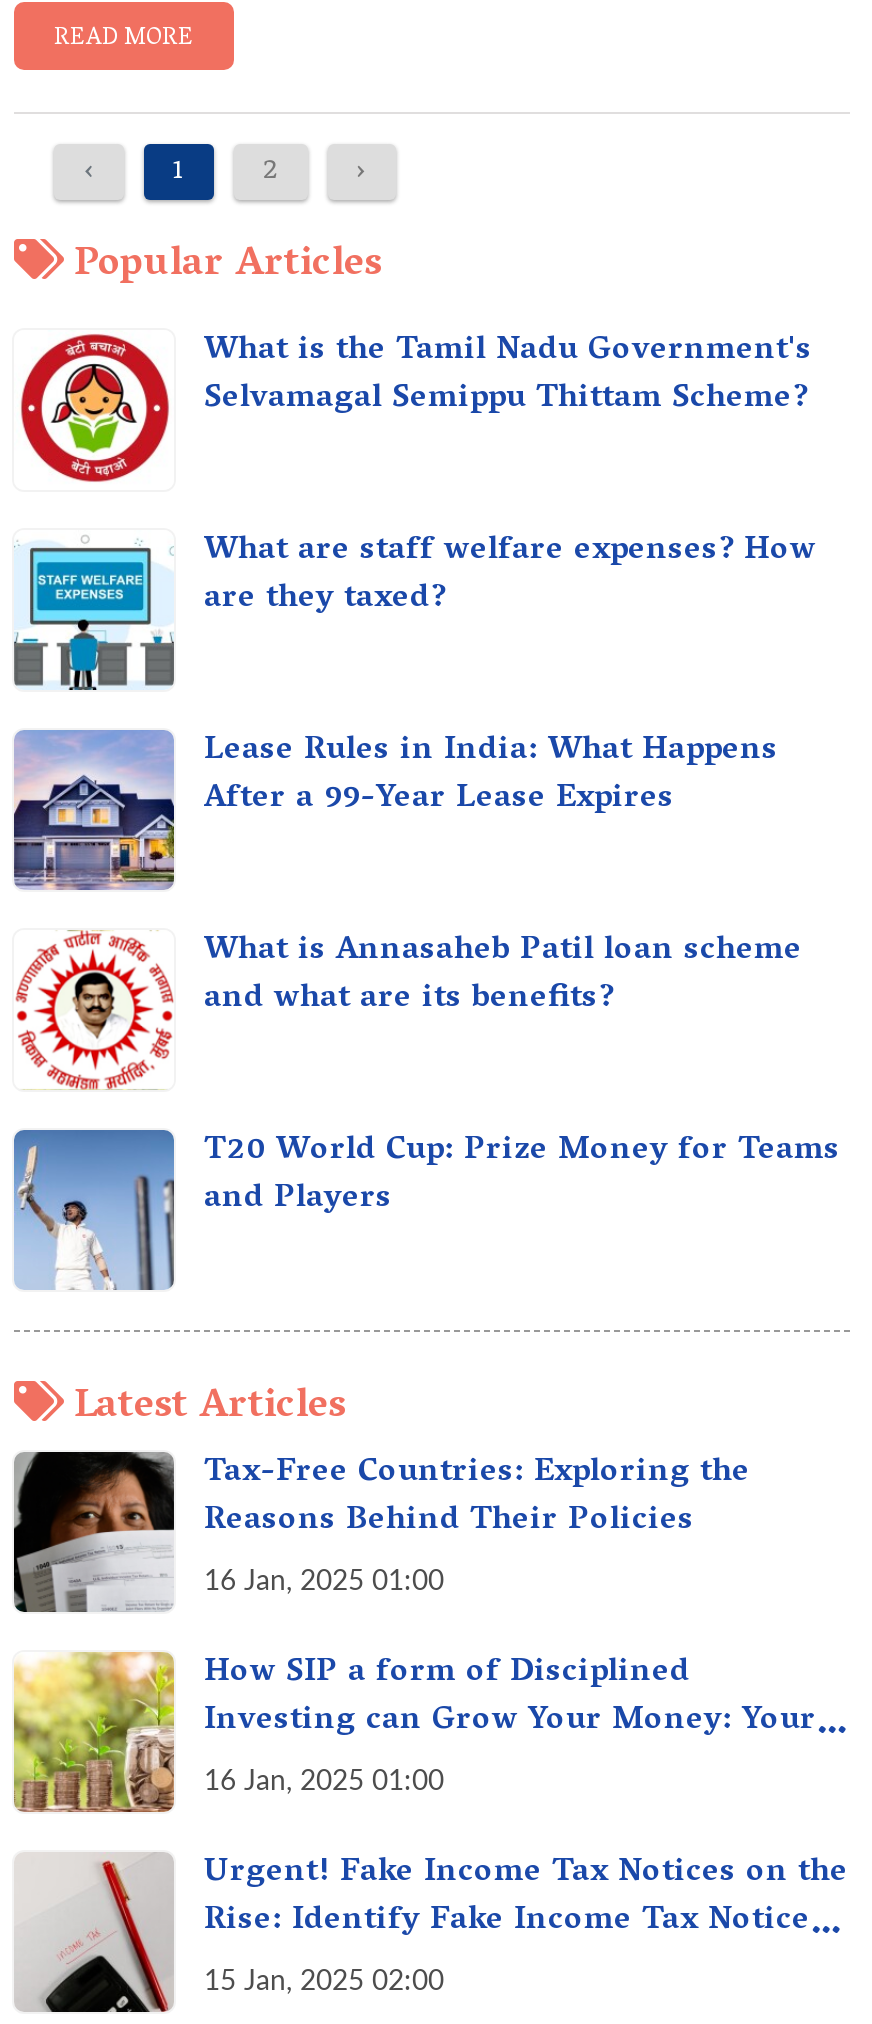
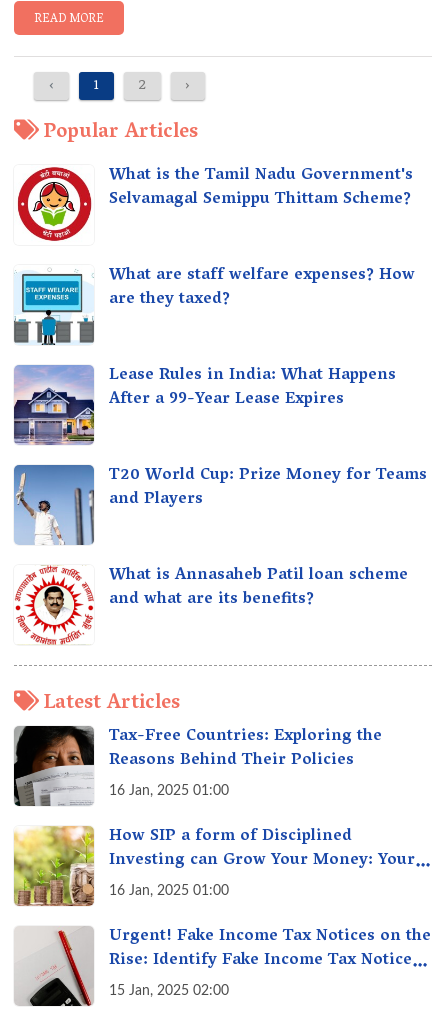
moved [14,922,802,1090] -> [14,561,408,646]: [image] | What is Annasaheb Patil loan scheme | and what are its benefits?
moved [12,1122,840,1292] -> [13,461,427,546]: [image] | T20 World Cup: Prize Money for Teams | and Players

